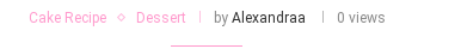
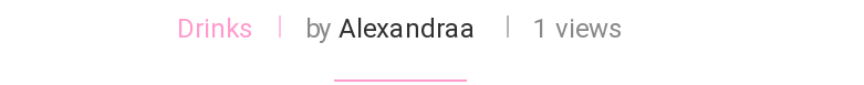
[28,9,186,26] Cake Recipe | Dessert -> [177,13,254,44] Drinks
[336,9,385,26] 0 views -> [533,13,624,44] 1 views

